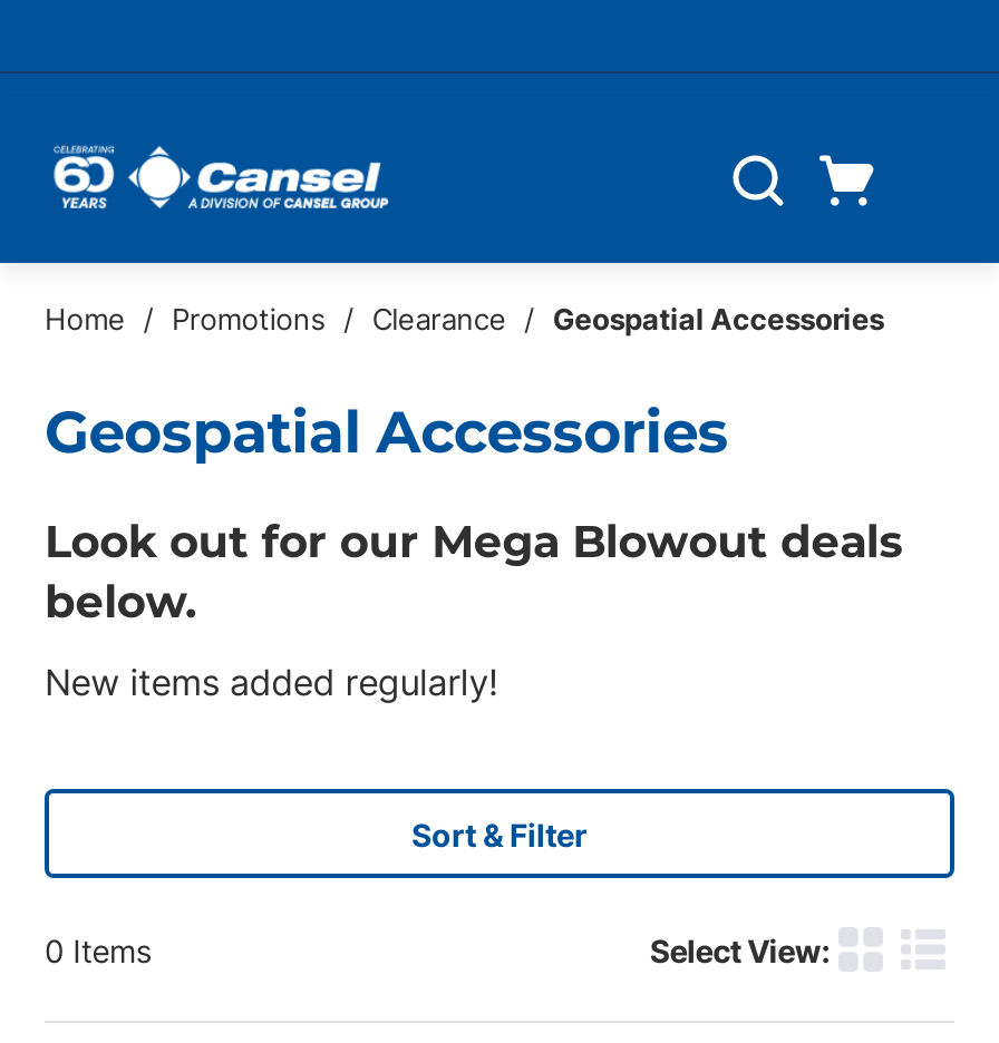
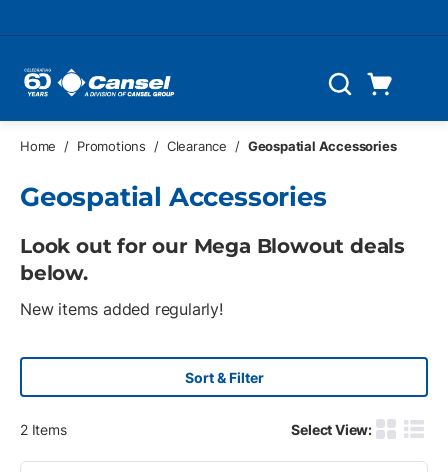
[45,930,151,968] 0 Items -> [20,420,67,437] 2 Items

